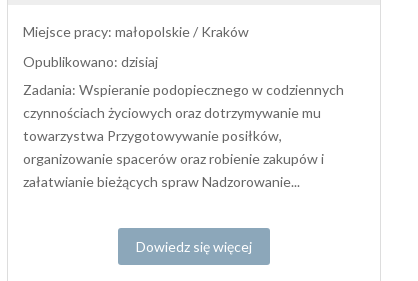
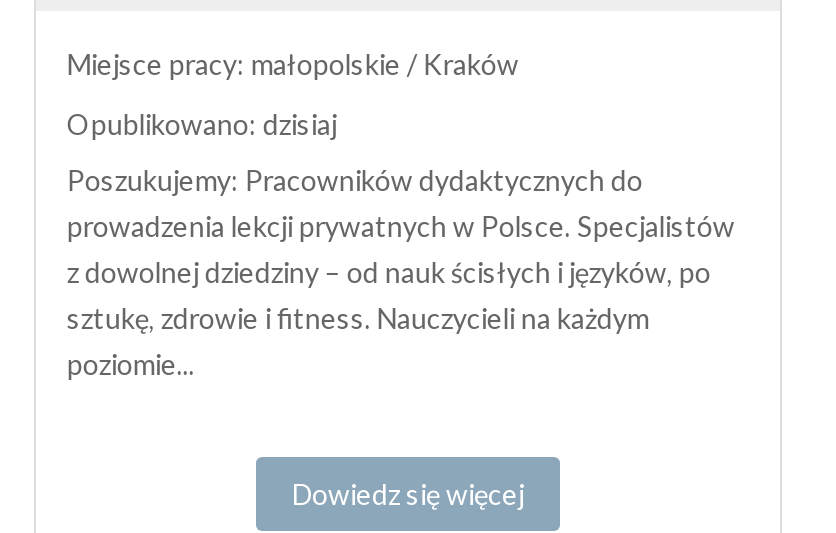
[23,81,344,190] Zadania: Wspieranie podopiecznego w codziennych | czynnościach życiowych oraz dotrzymywanie mu | towarzystwa Przygotowywanie posiłków, | organizowanie spacerów oraz robienie zakupów i | załatwianie bieżących spraw Nadzorowanie... -> [67,164,735,382] Poszukujemy: Pracowników dydaktycznych do | prowadzenia lekcji prywatnych w Polsce. Specjalistów | z dowolnej dziedziny – od nauk ścisłych i języków, po | sztukę, zdrowie i fitness. Nauczycieli na każdym | poziomie...

